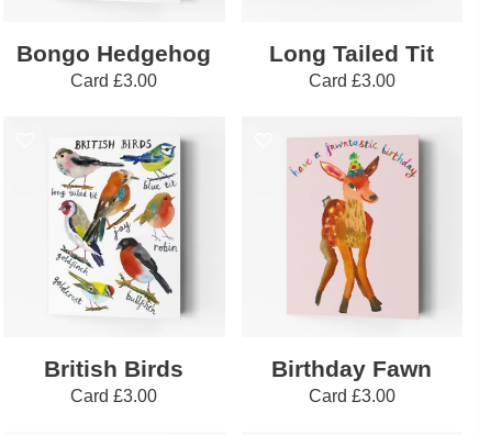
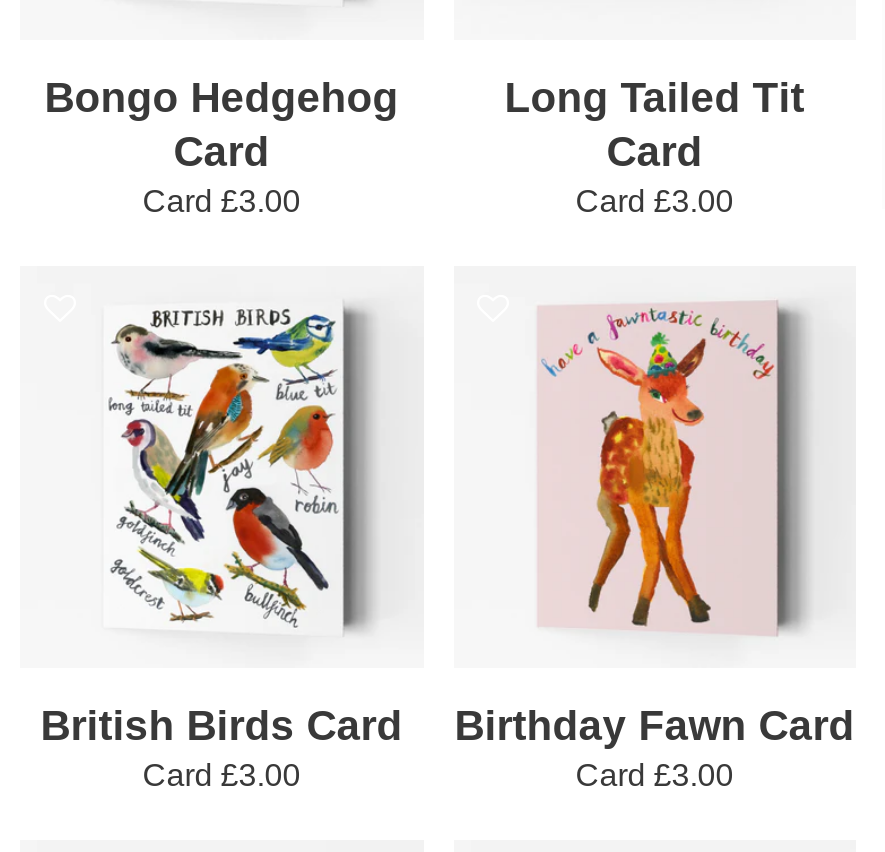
none -> [174,127,270,173] Card
none -> [606,127,702,173] Card
[44,356,184,381] British Birds -> [40,702,402,748] British Birds Card
[272,356,432,381] Birthday Fawn -> [454,702,854,748] Birthday Fawn Card

